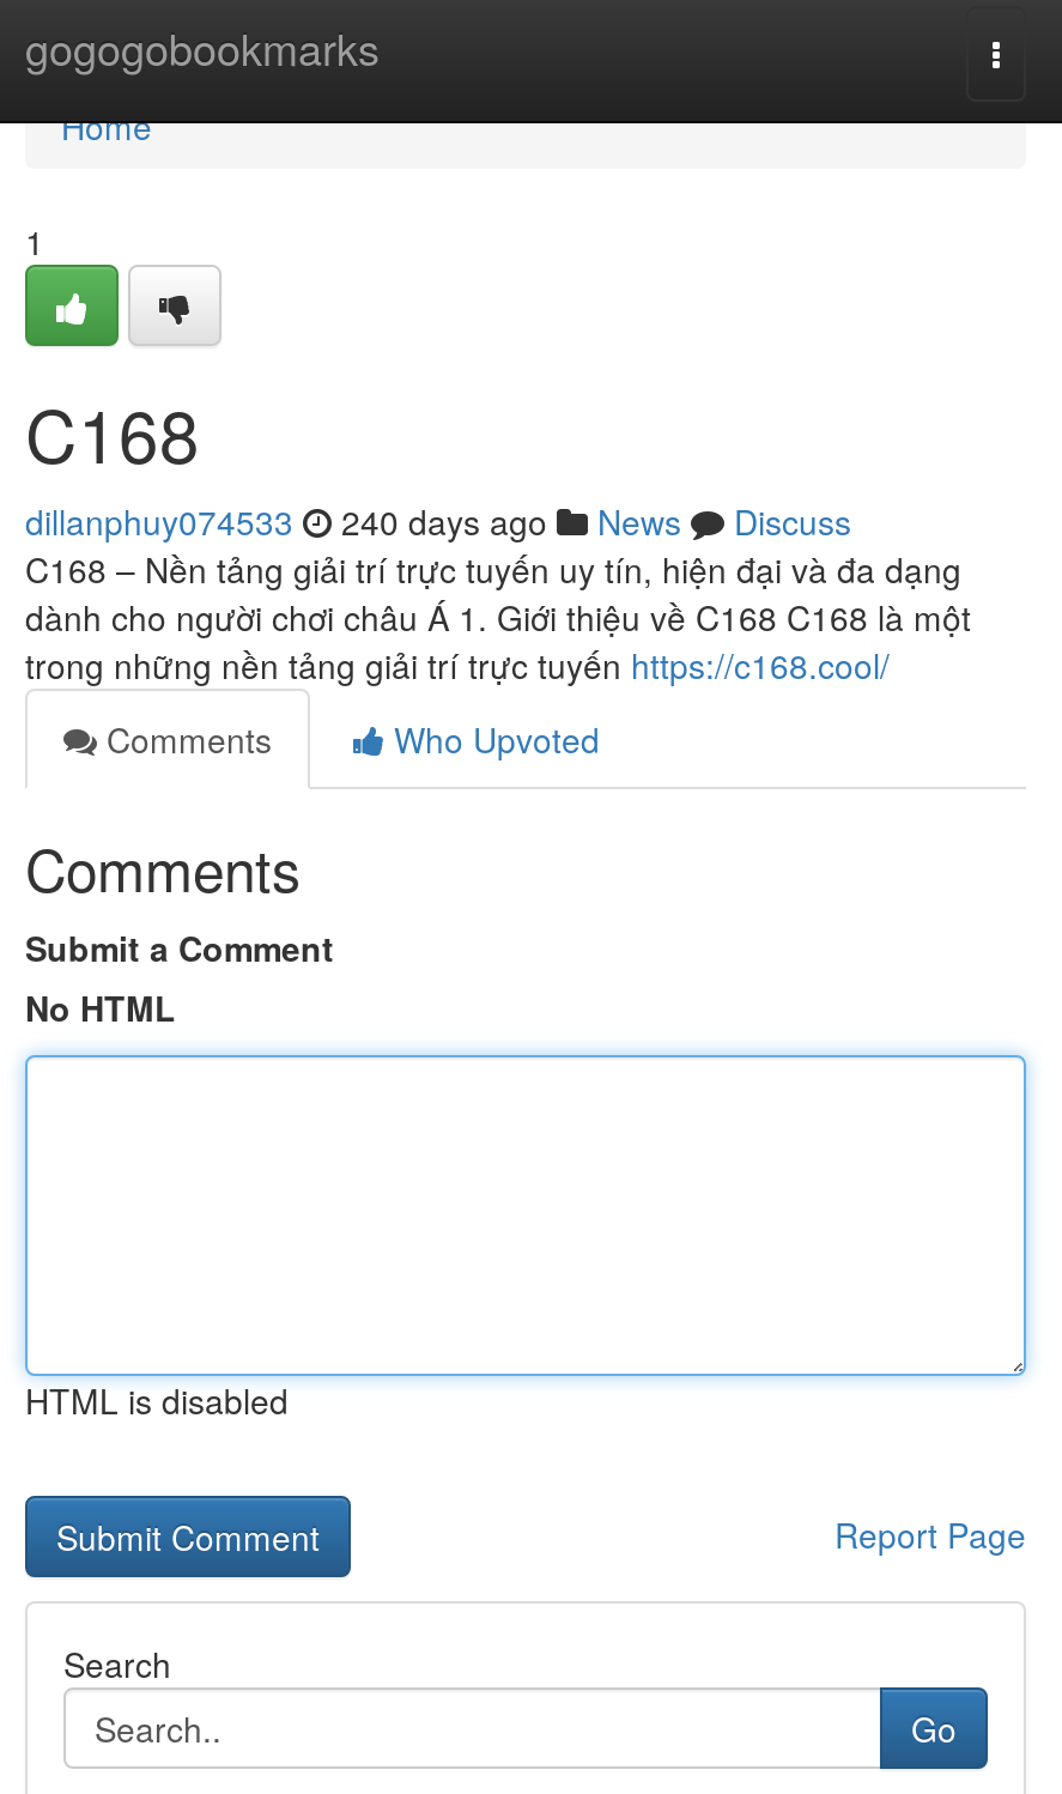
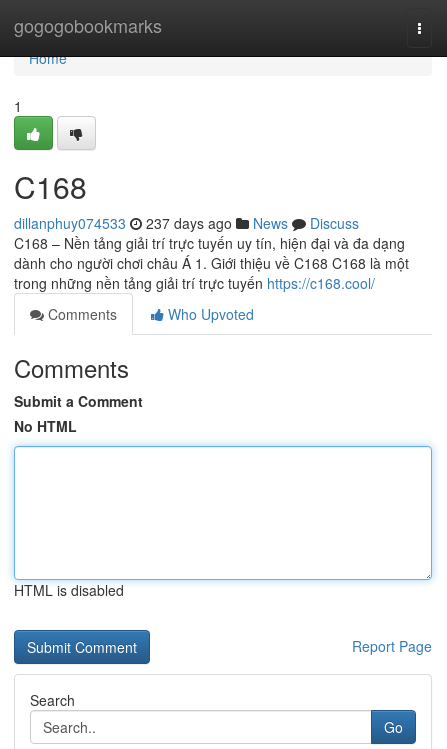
[25,497,851,545] dillanphuy074533 240 days ago News Discuss -> [14,213,359,233] dillanphuy074533 237 days ago News Discuss

